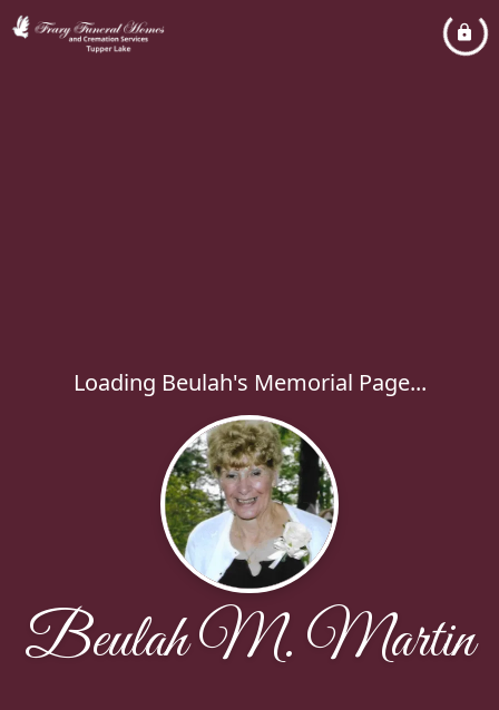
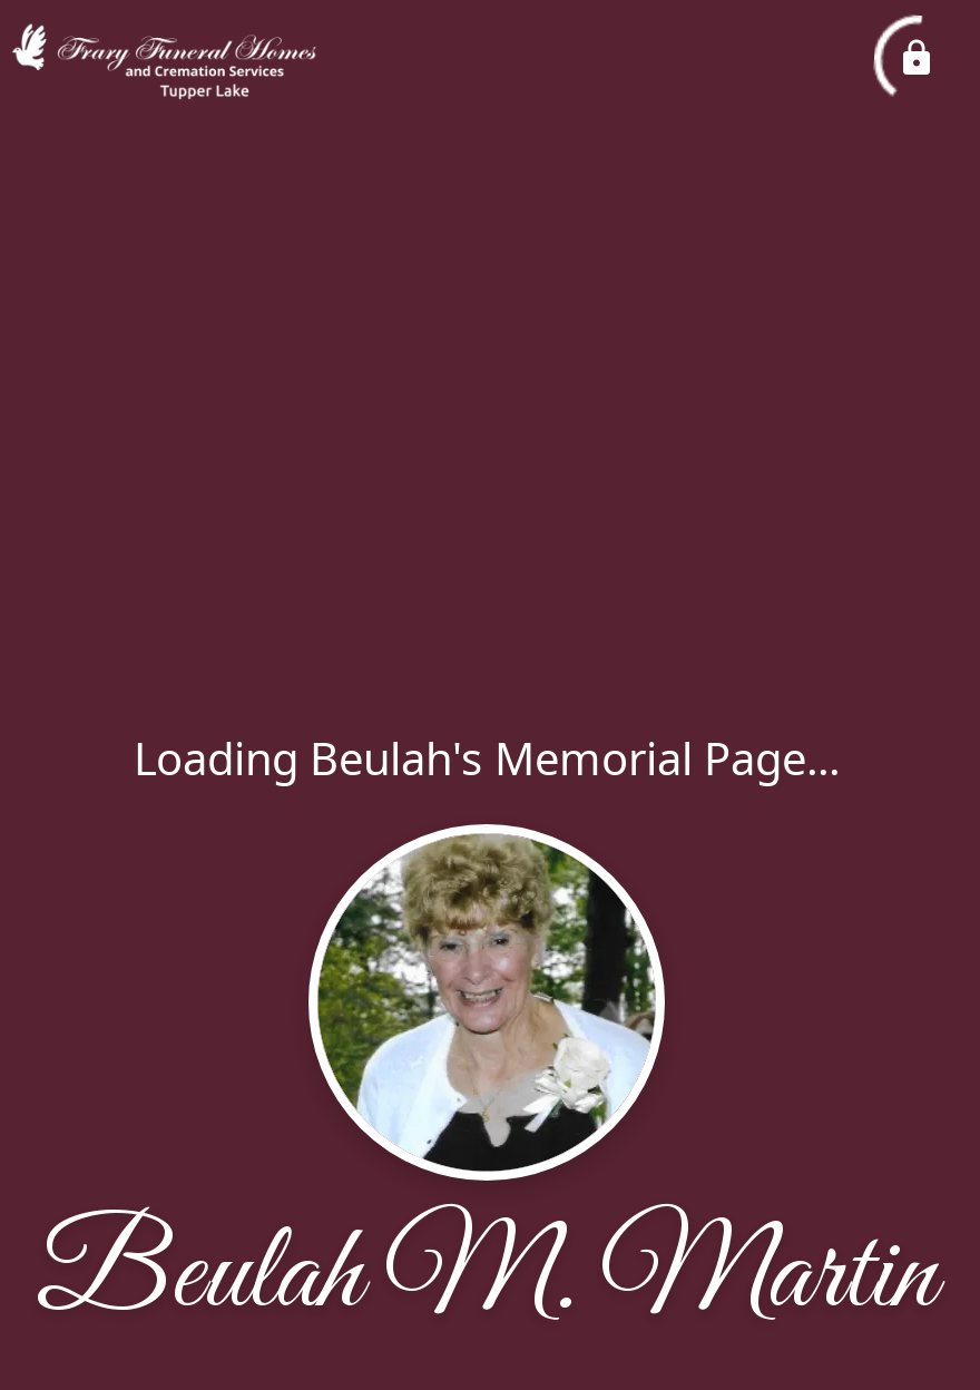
[452,11,489,57] [image] -> [890,13,963,105] [image]

